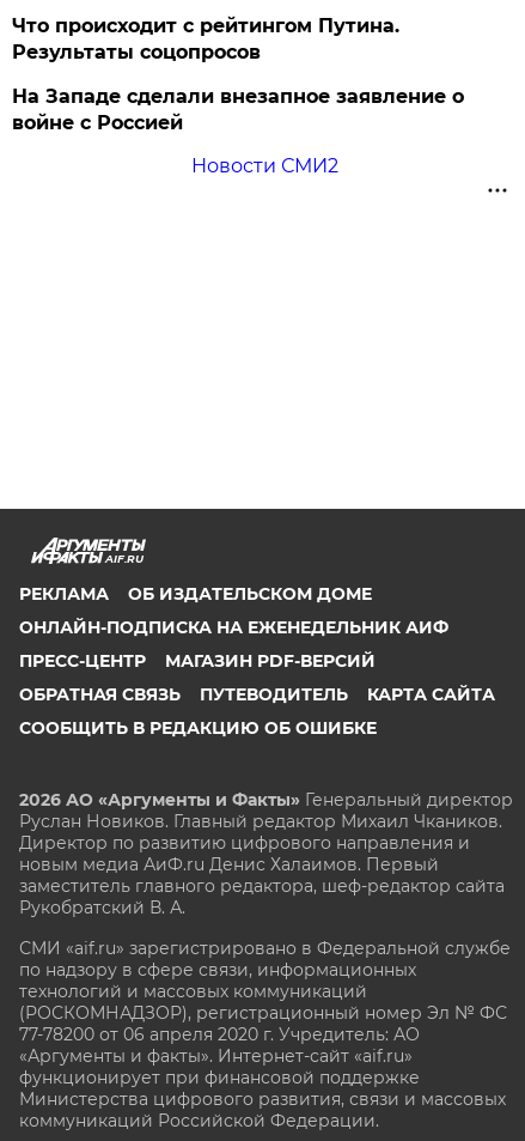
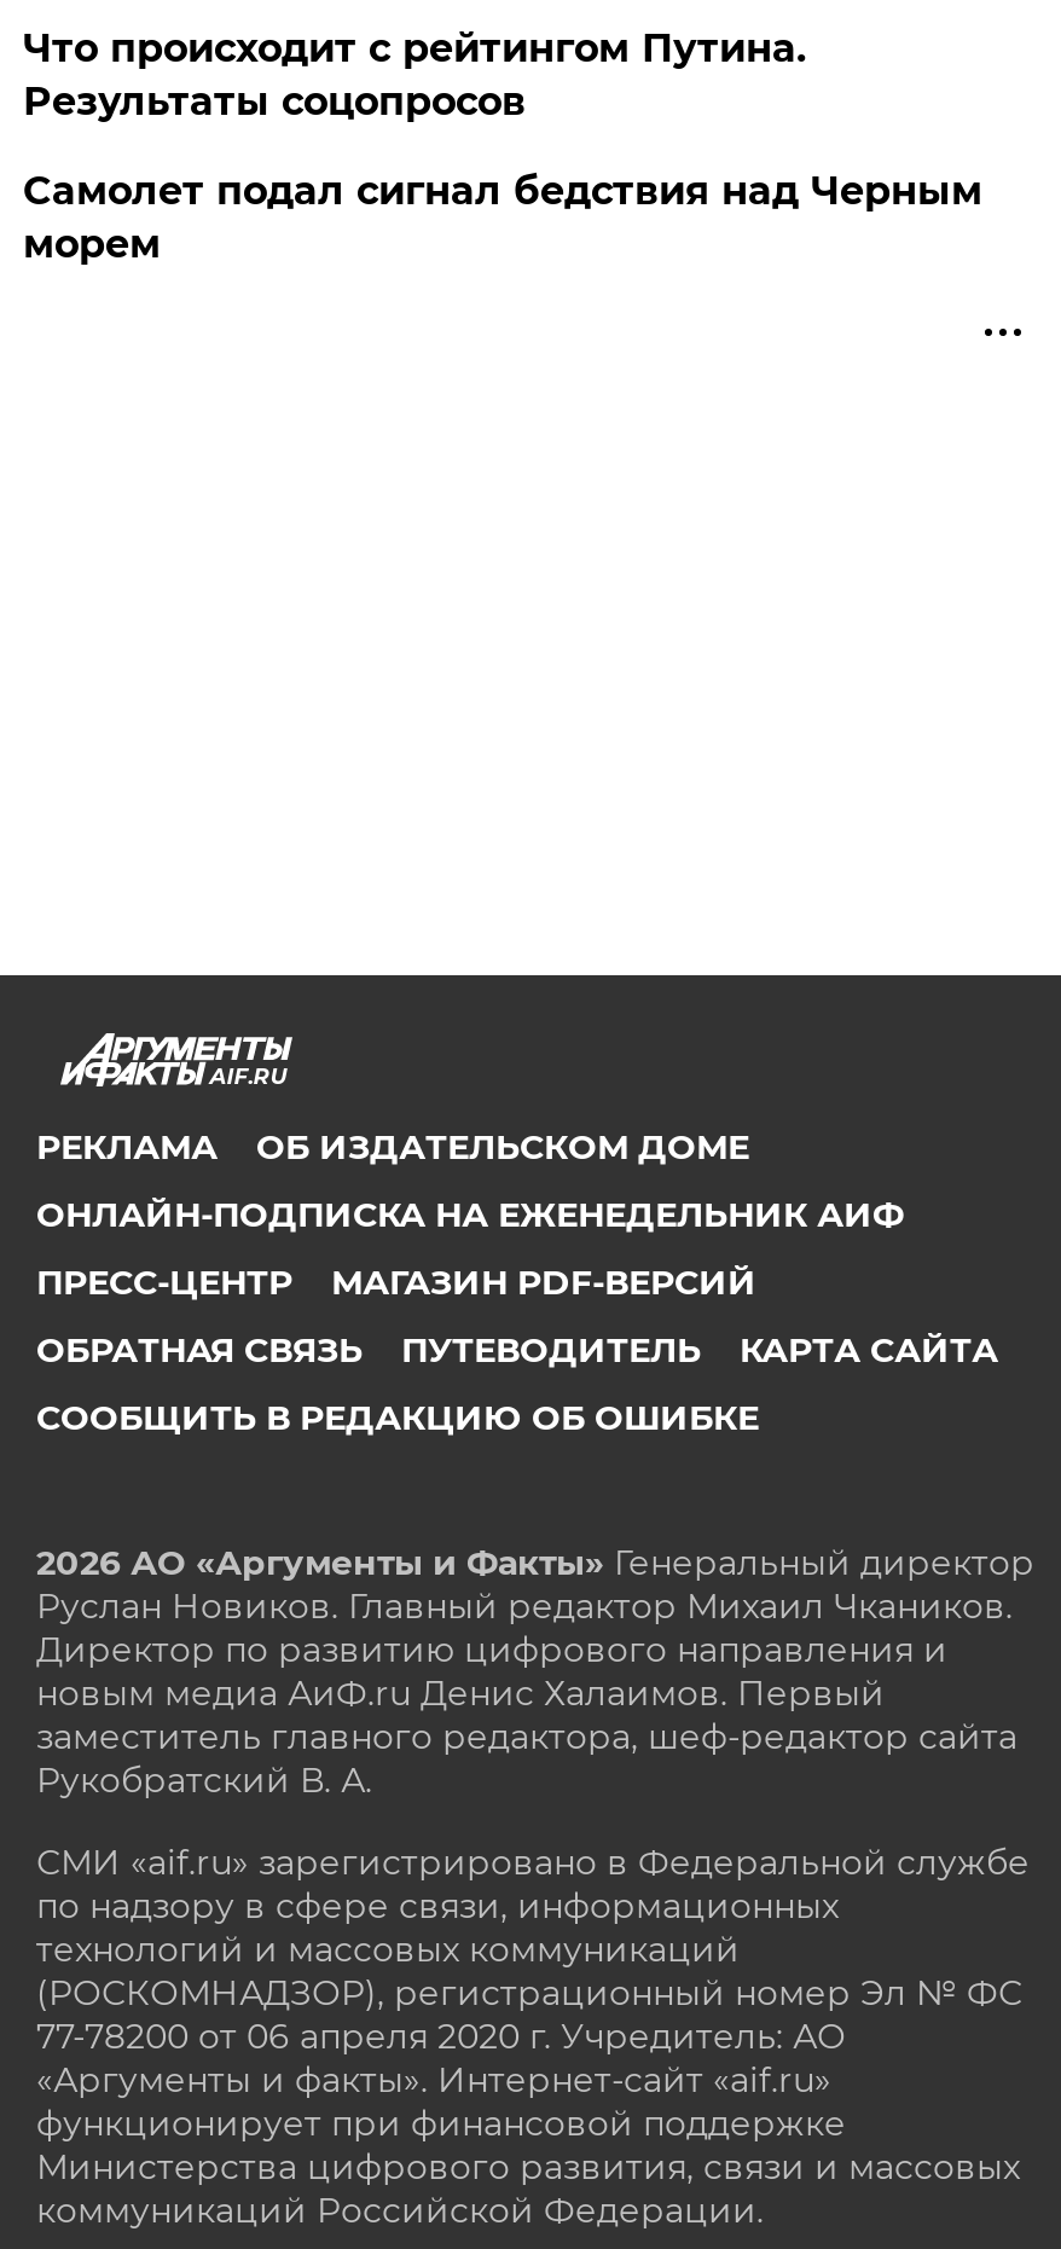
[12,85,464,177] На Западе сделали внезапное заявление о | войне с Россией | Новости СМИ2 -> [23,168,982,267] Самолет подал сигнал бедствия над Черным | морем

